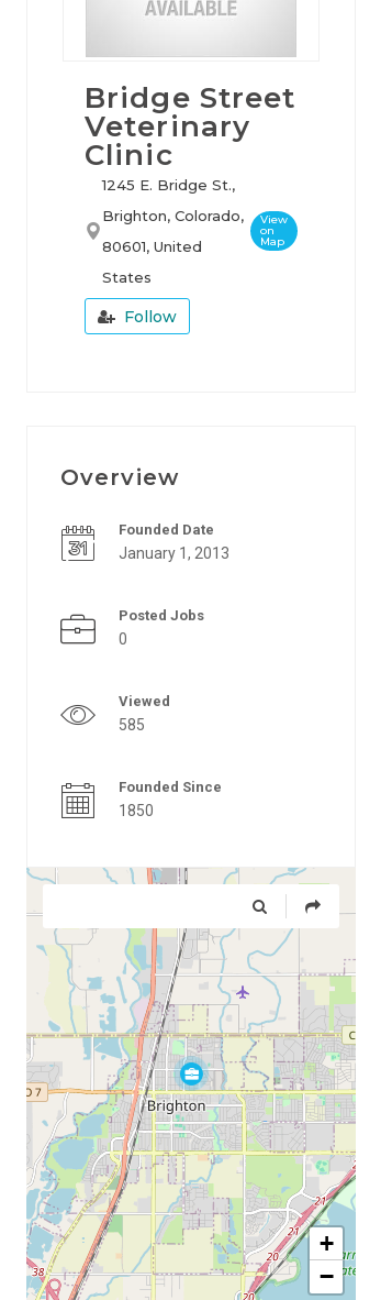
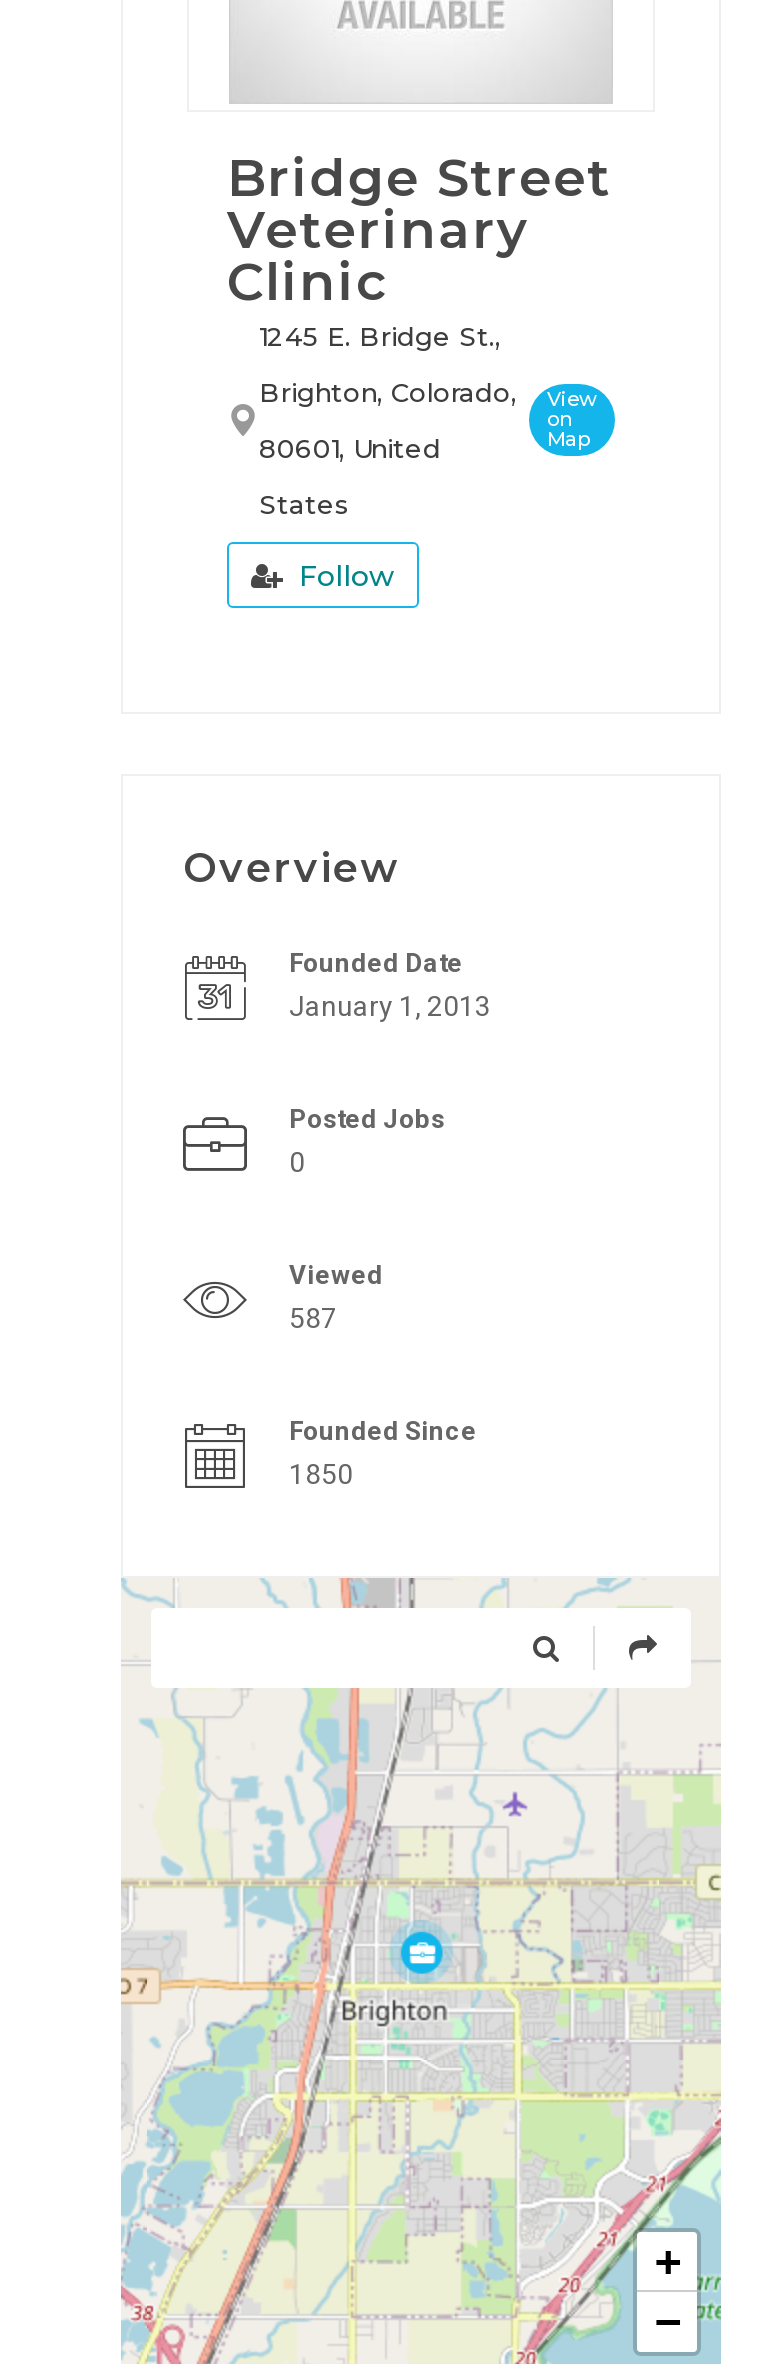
[119,717,145,734] 585 -> [289,1303,337,1335] 587

